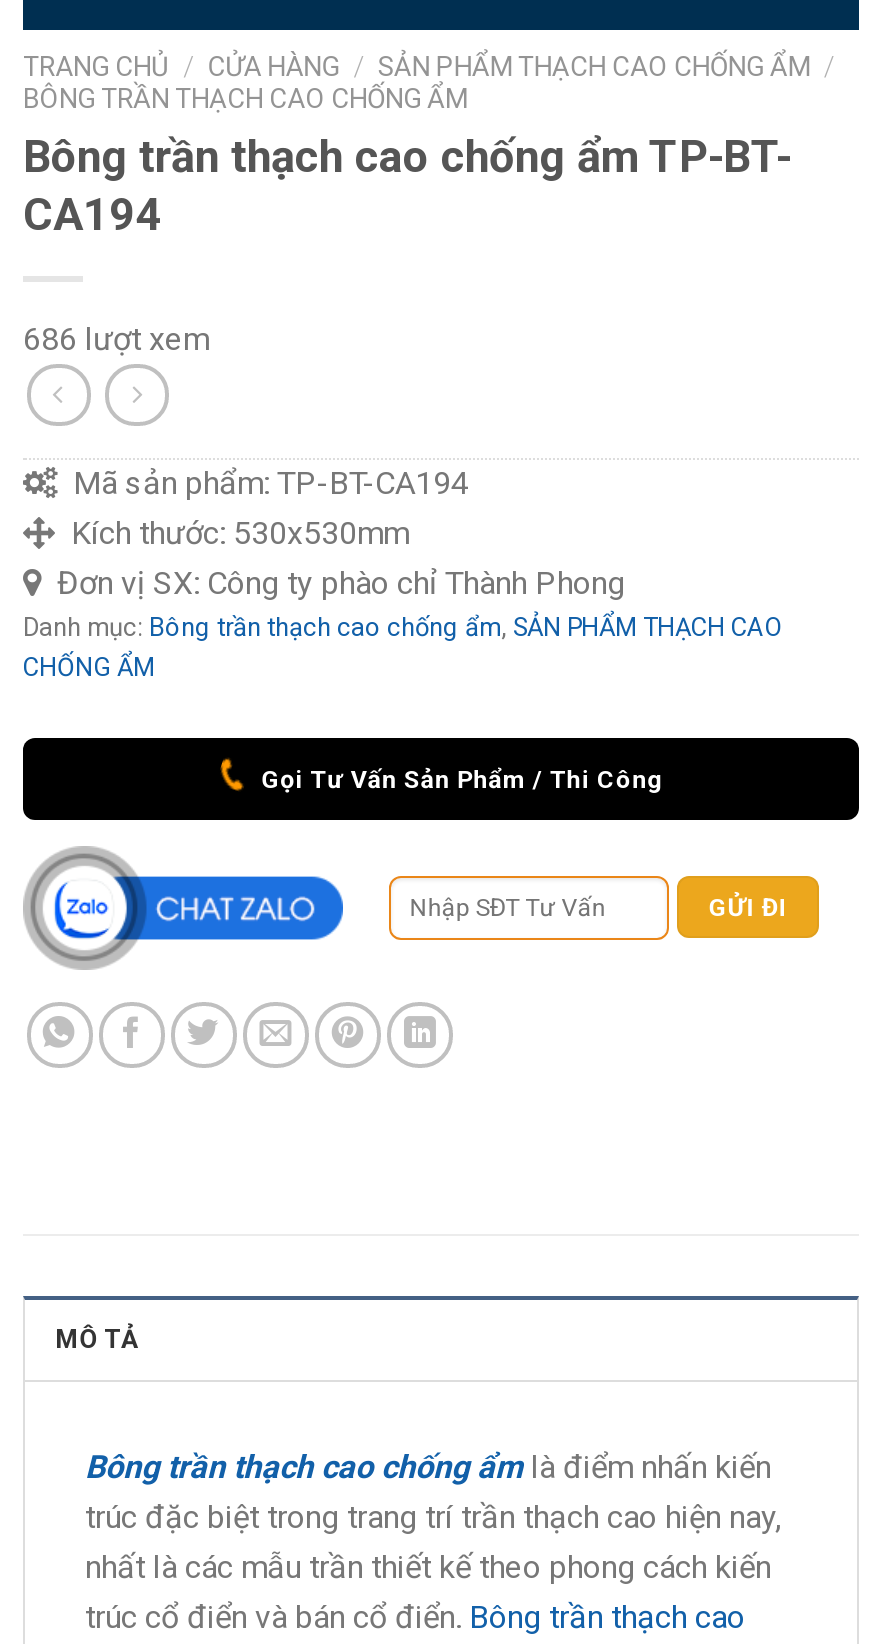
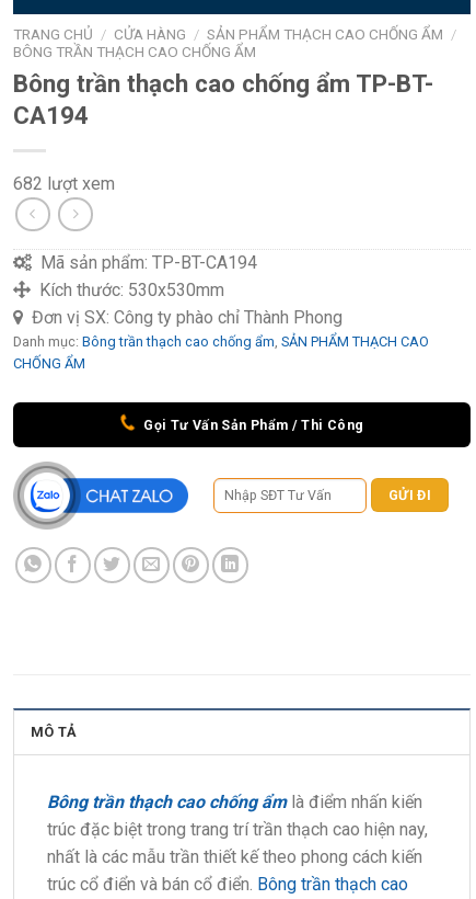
[23,320,209,358] 686 lượt xem -> [13,173,115,194] 682 lượt xem

